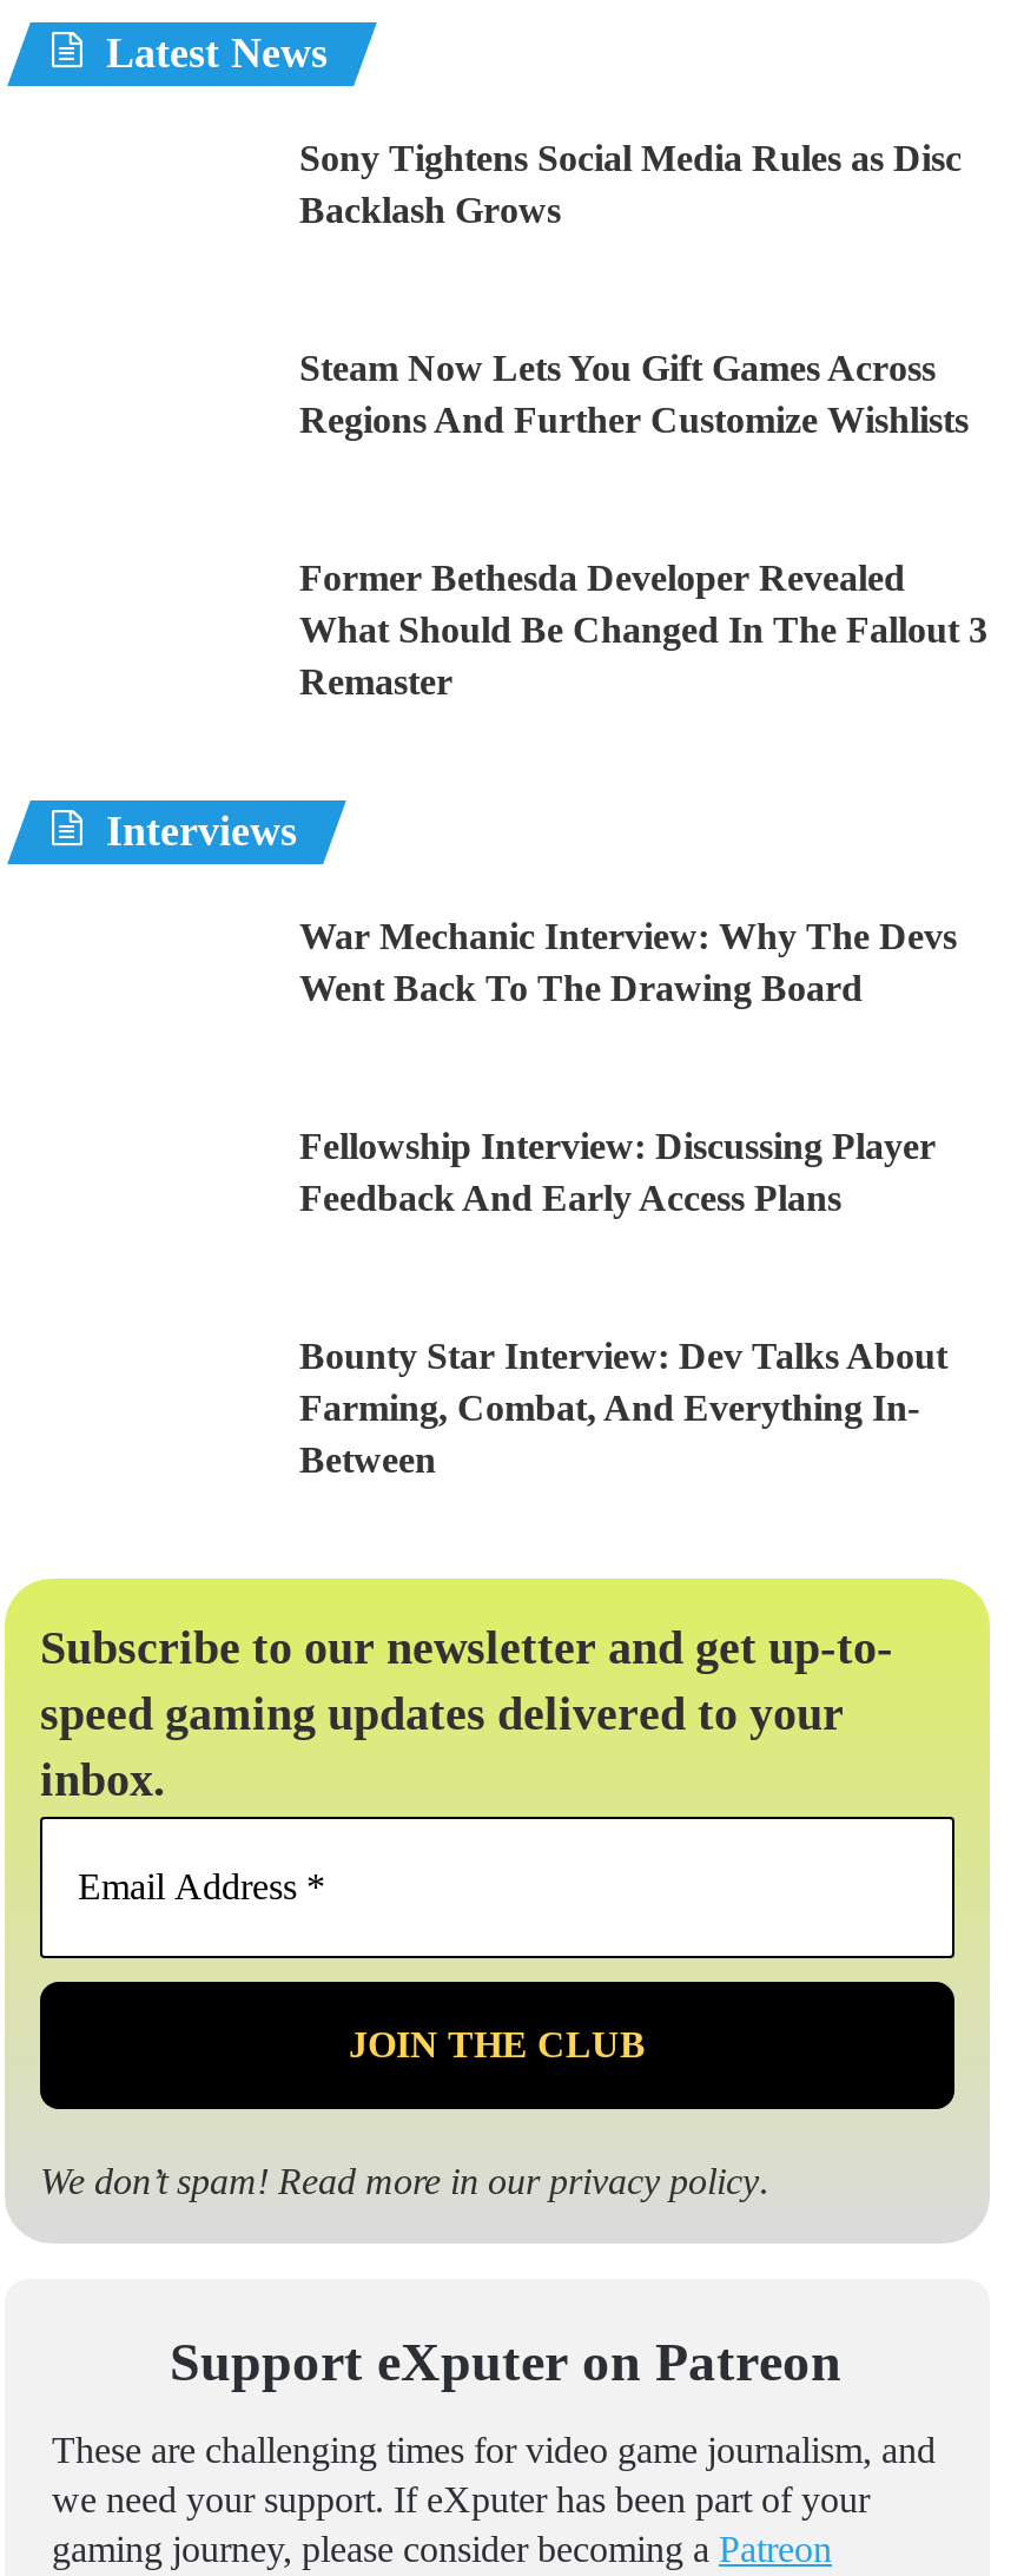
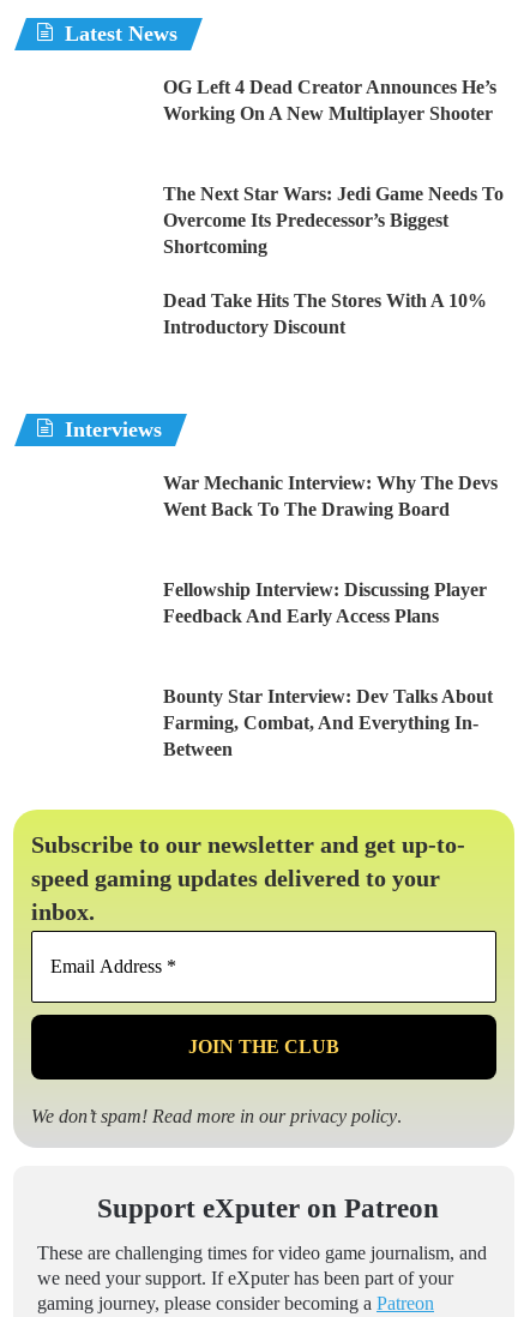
[299,138,962,230] Sony Tightens Social Media Rules as Disc | Backlash Grows -> [163,77,496,124] OG Left 4 Dead Creator Announces He’s | Working On A New Multiplayer Shooter
[299,348,969,440] Steam Now Lets You Gift Games Across | Regions And Further Customize Wishlists -> [163,184,504,257] The Next Star Wars: Jedi Game Needs To | Overcome Its Predecessor’s Biggest | Shortcoming
[299,558,987,702] Former Bethesda Developer Revealed | What Should Be Changed In The Fallout 3 | Remaster -> [163,290,487,337] Dead Take Hits The Stores With A 10% | Introductory Discount

